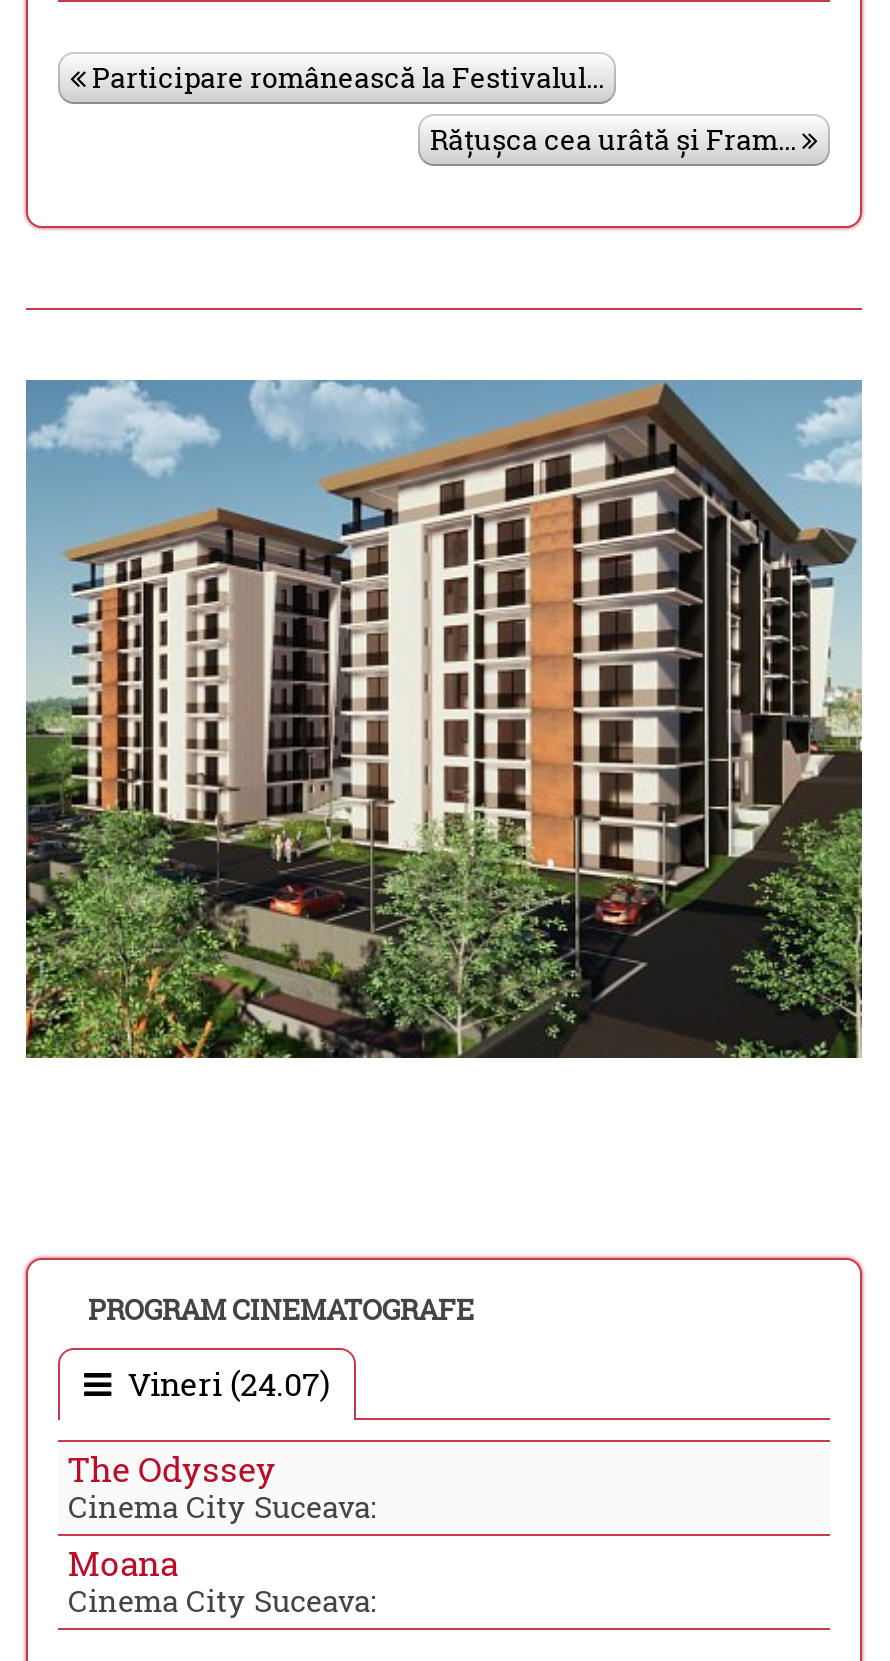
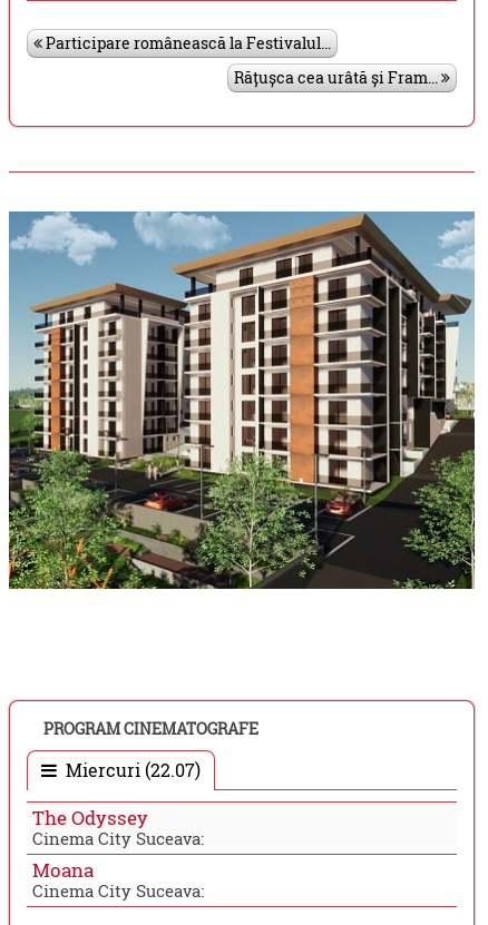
[120,1361,330,1403] Vineri (24.07) -> [61,758,201,781] Miercuri (22.07)

